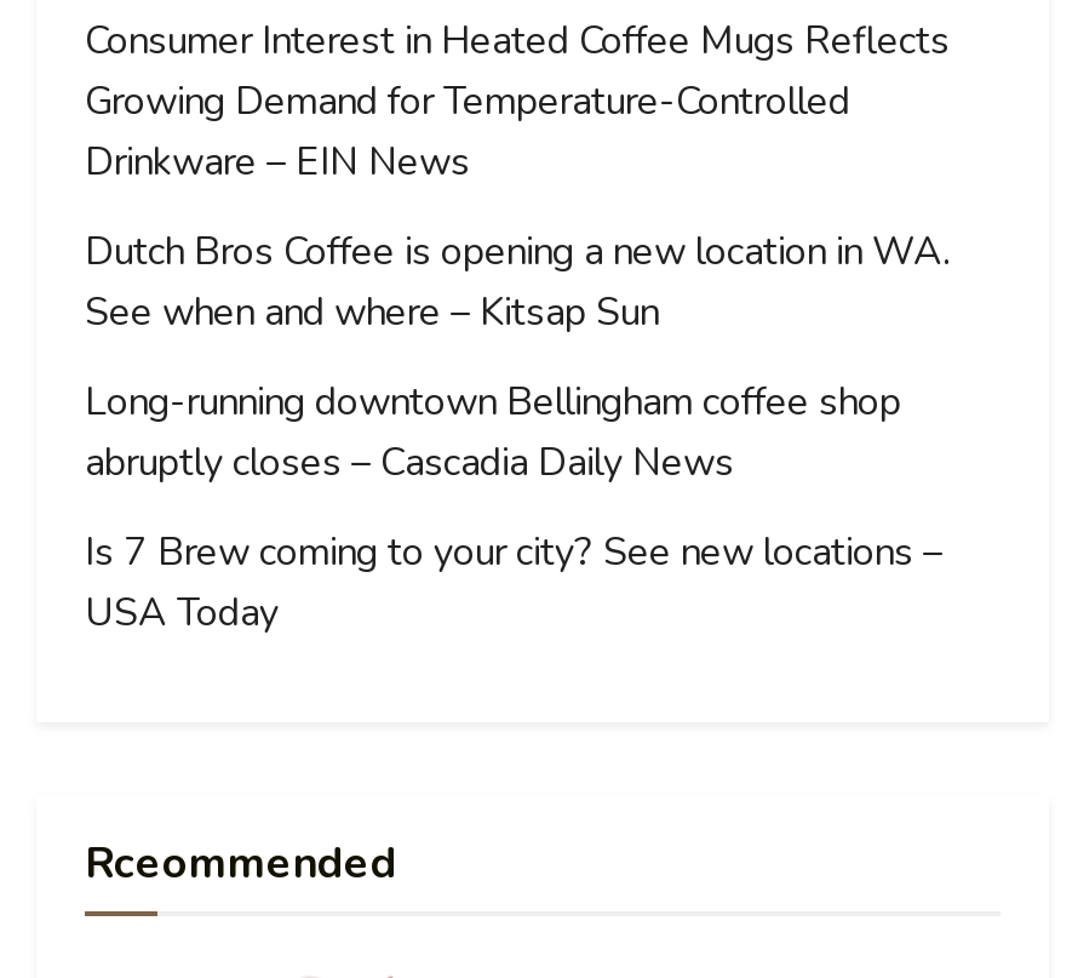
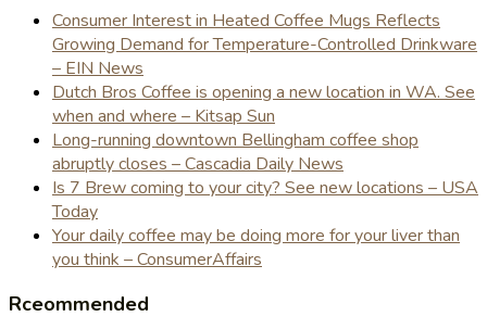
[85,526,942,640] Is 7 Brew coming to your city? See new locations – | USA Today -> [52,175,478,271] Is 7 Brew coming to your city? See new locations – USA | Today | Your daily coffee may be doing more for your liver than | you think – ConsumerAffairs

